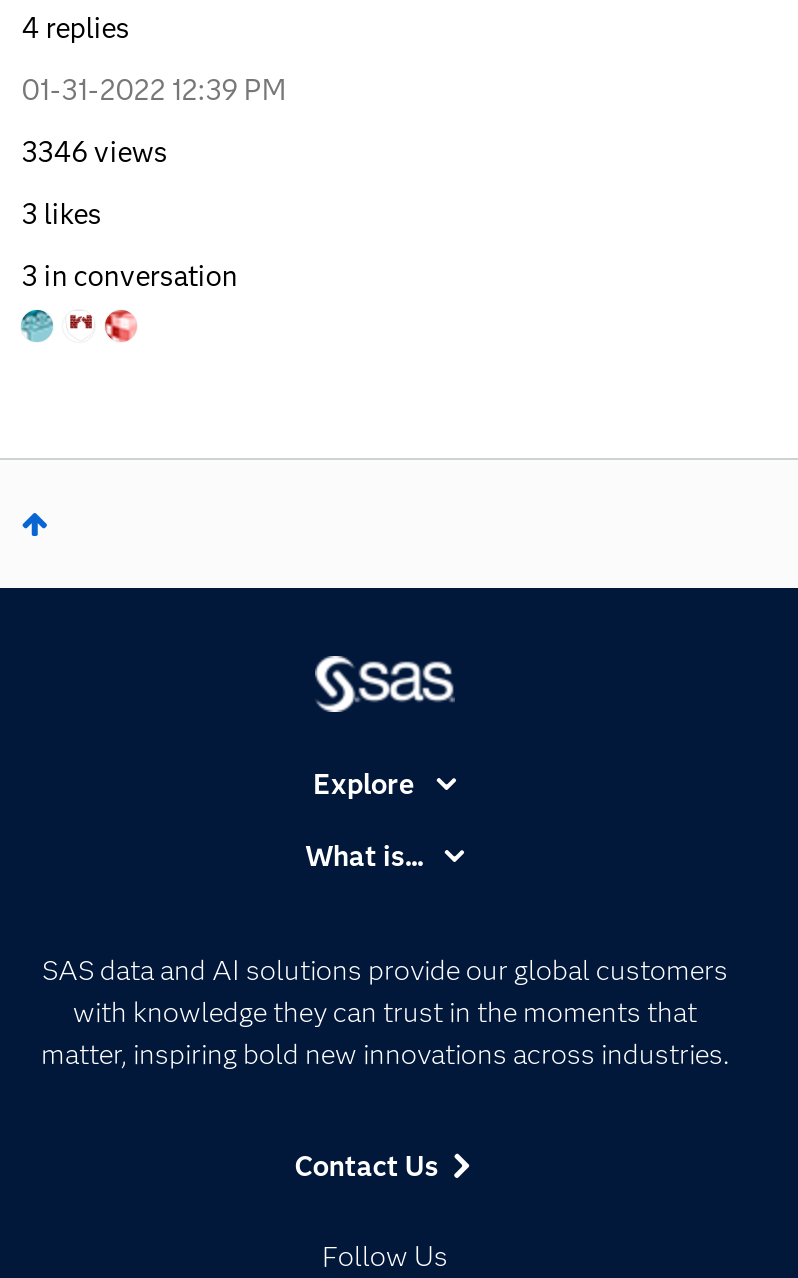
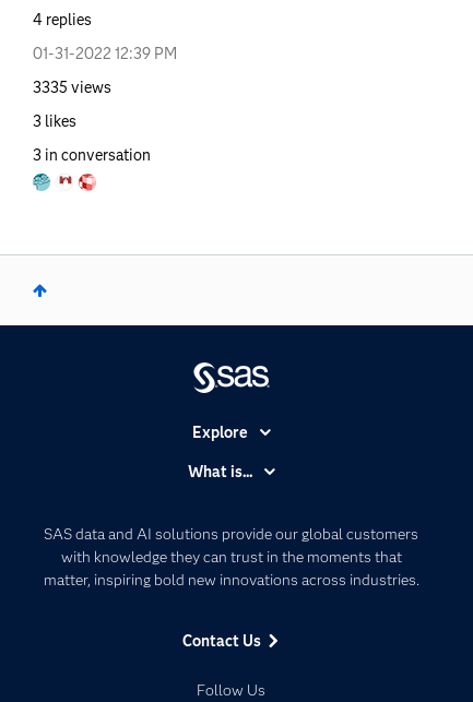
[22,133,168,169] 3346 views -> [33,77,112,97] 3335 views

